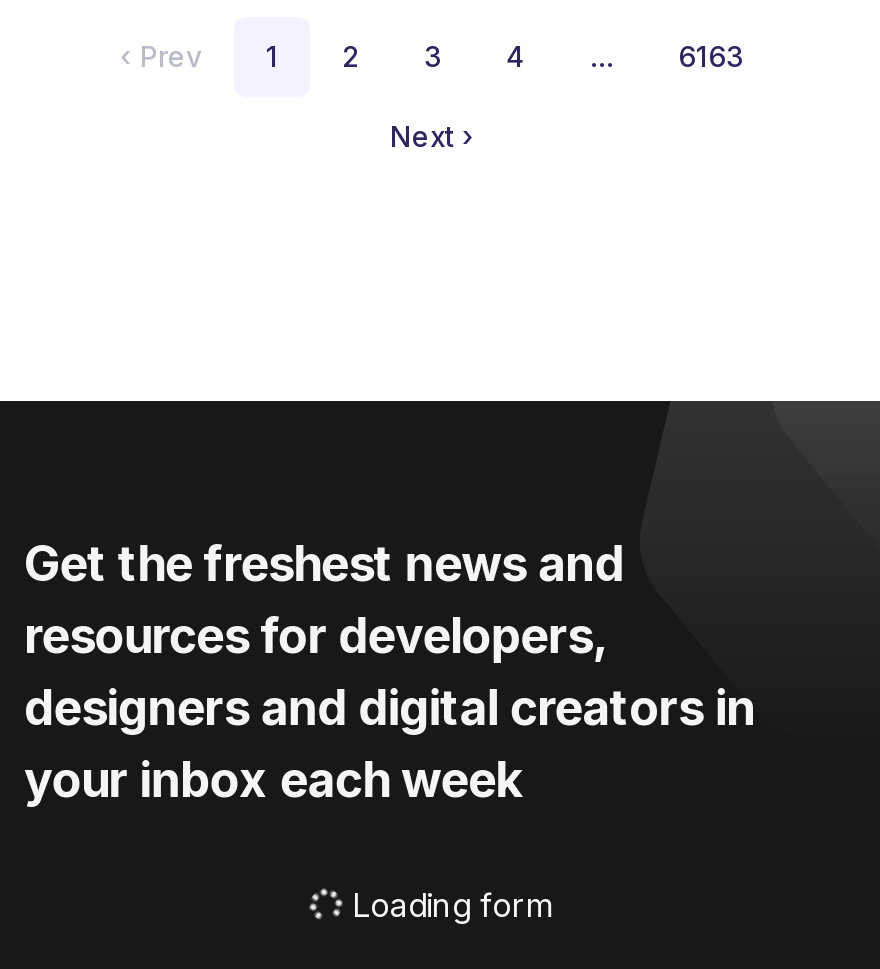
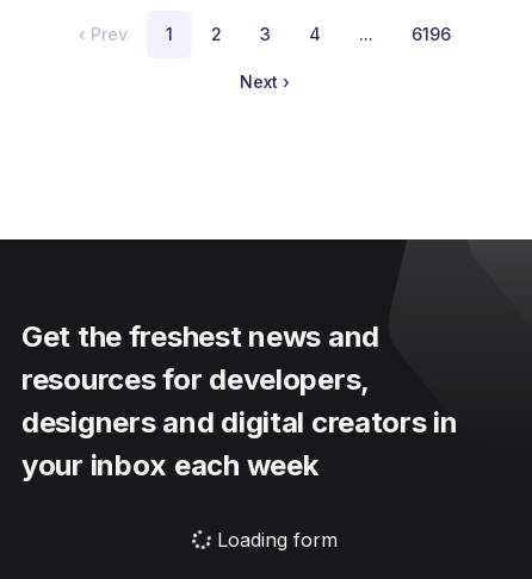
[678,39,744,73] 6163 -> [412,24,451,44] 6196

